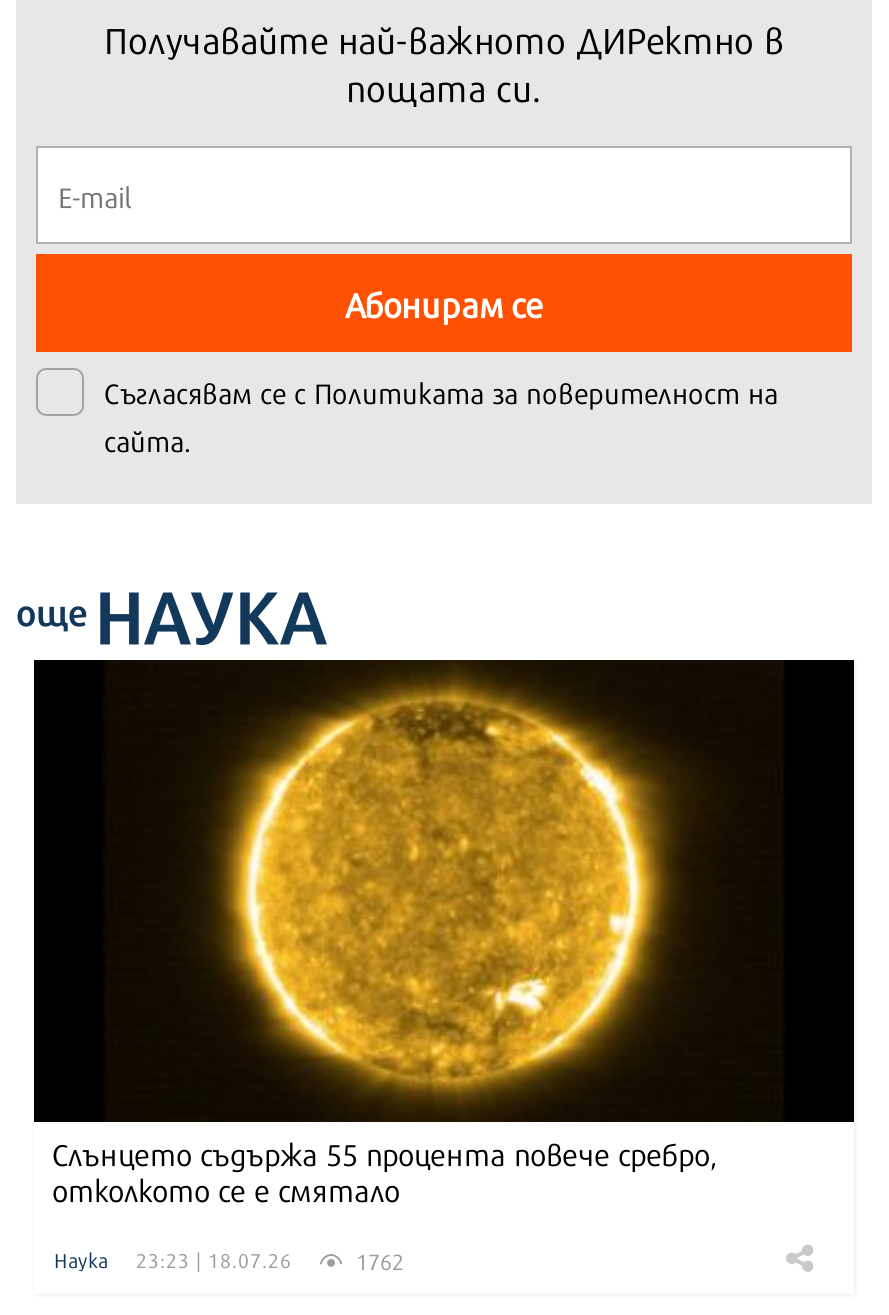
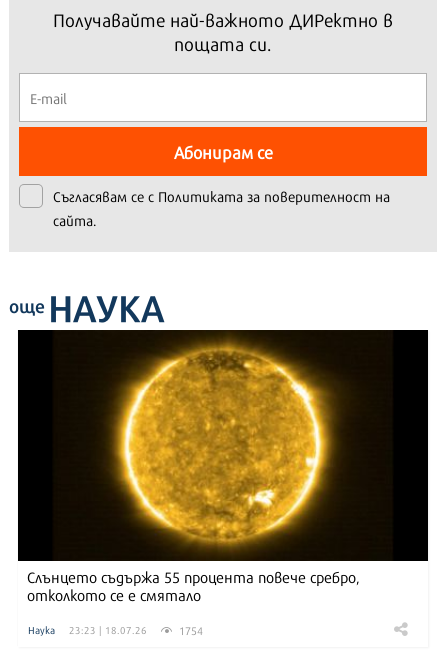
[350,1243,404,1275] 1762 -> [176,622,203,638] 1754

